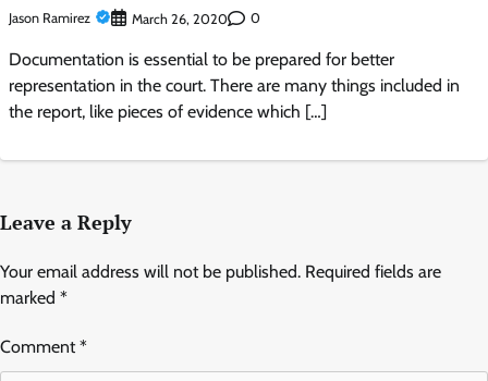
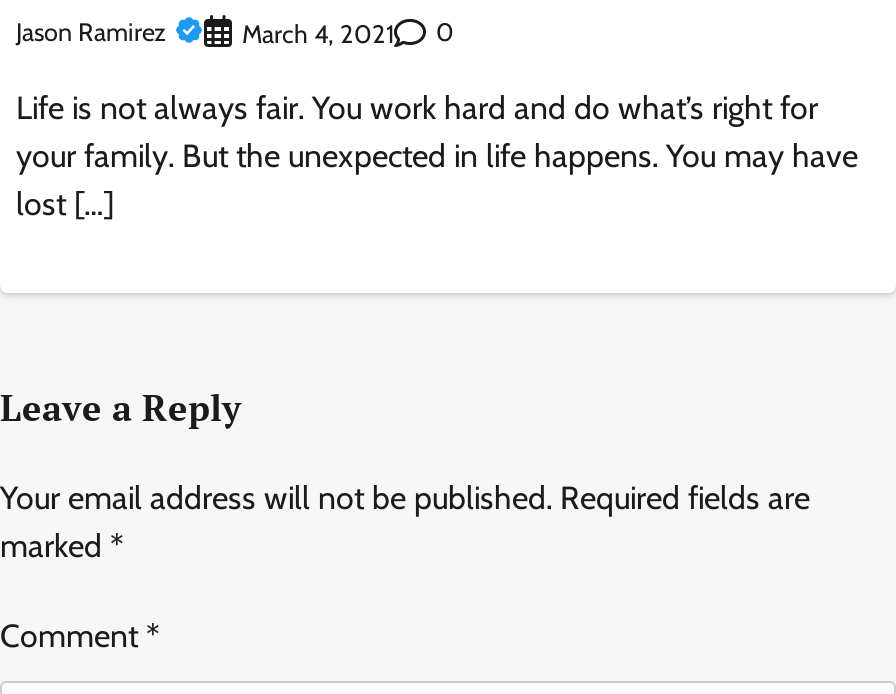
[132,11,228,27] March 26, 2020 -> [242,19,394,49] March 4, 2021
[9,49,460,122] Documentation is essential to be prepared for better | representation in the court. There are many things included in | the report, like pieces of evidence which […] -> [16,89,858,223] Life is not always fair. You work hard and do what’s right for | your family. But the unexpected in life happens. You may have | lost […]

